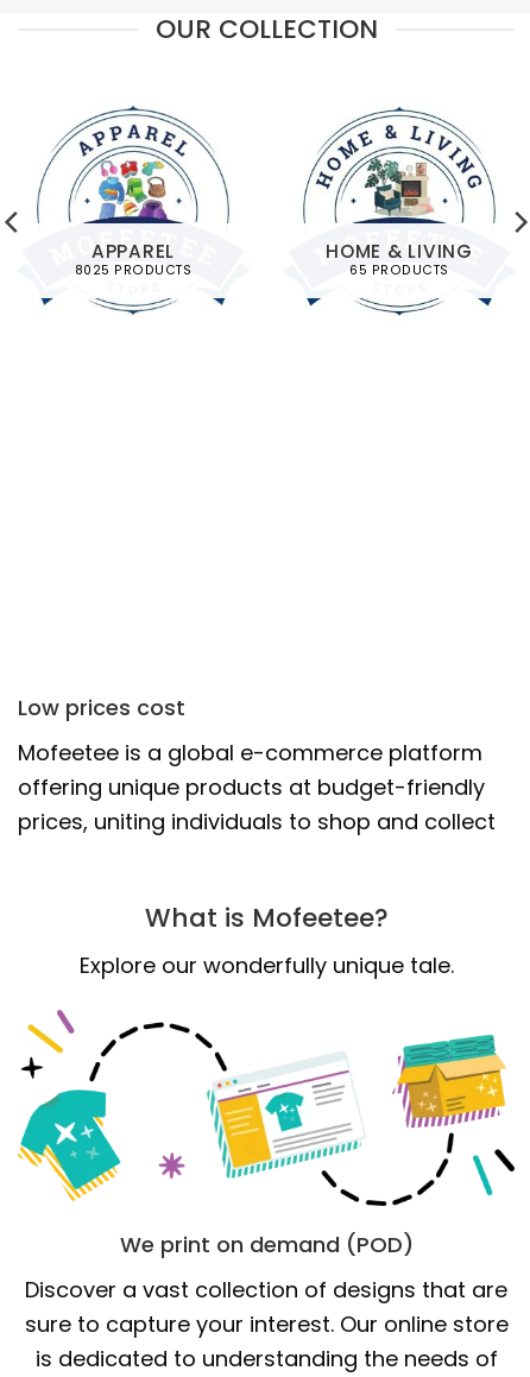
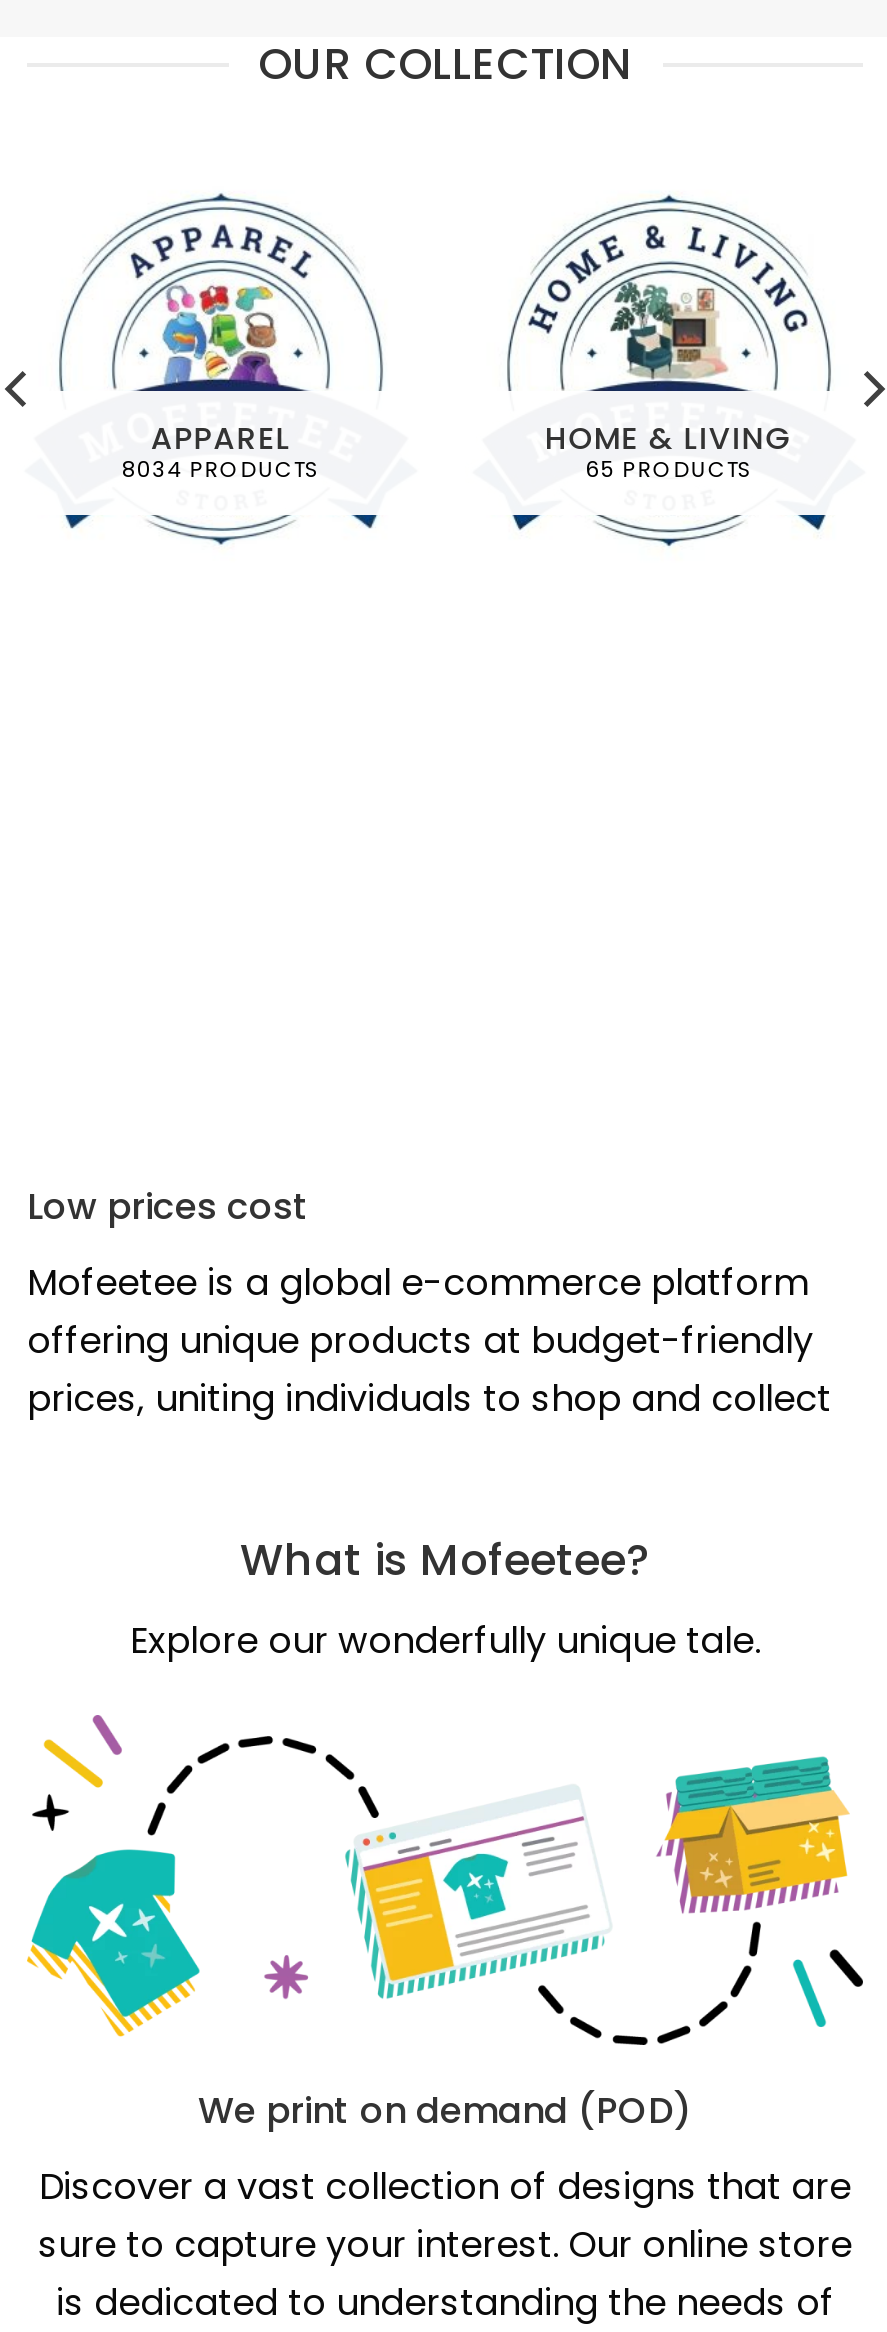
[74,262,192,279] 8025 PRODUCTS -> [122,455,320,485] 8034 PRODUCTS

